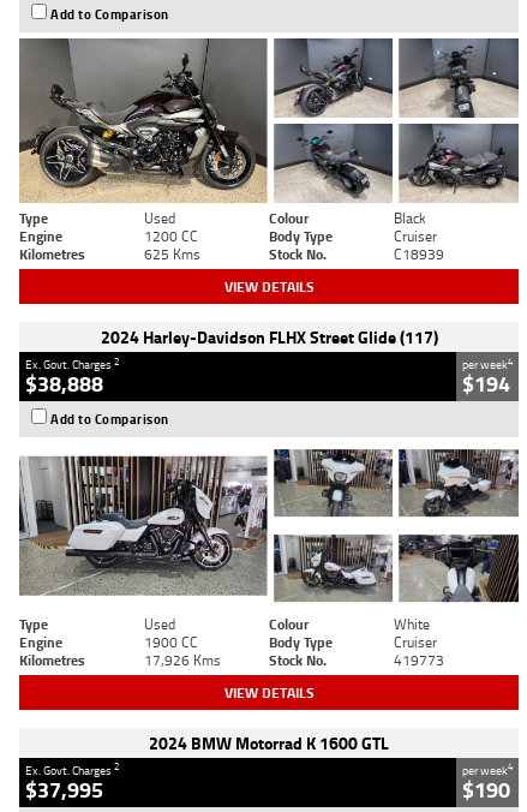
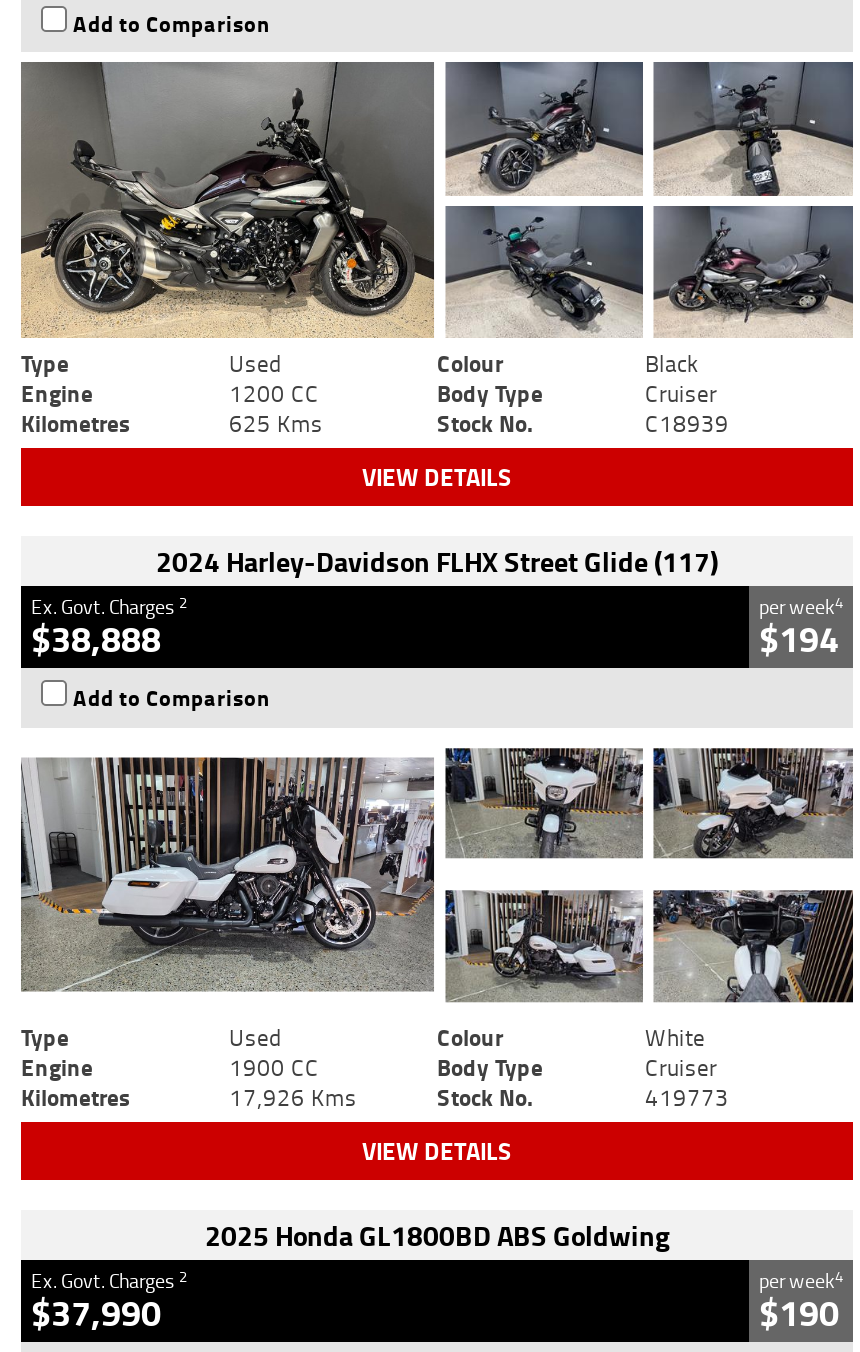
[149,730,389,755] 2024 BMW Motorrad K 1600 GTL -> [205,1215,669,1257] 2025 Honda GL1800BD ABS Goldwing
[25,773,103,806] $37,995 -> [31,1287,161,1341] $37,990

